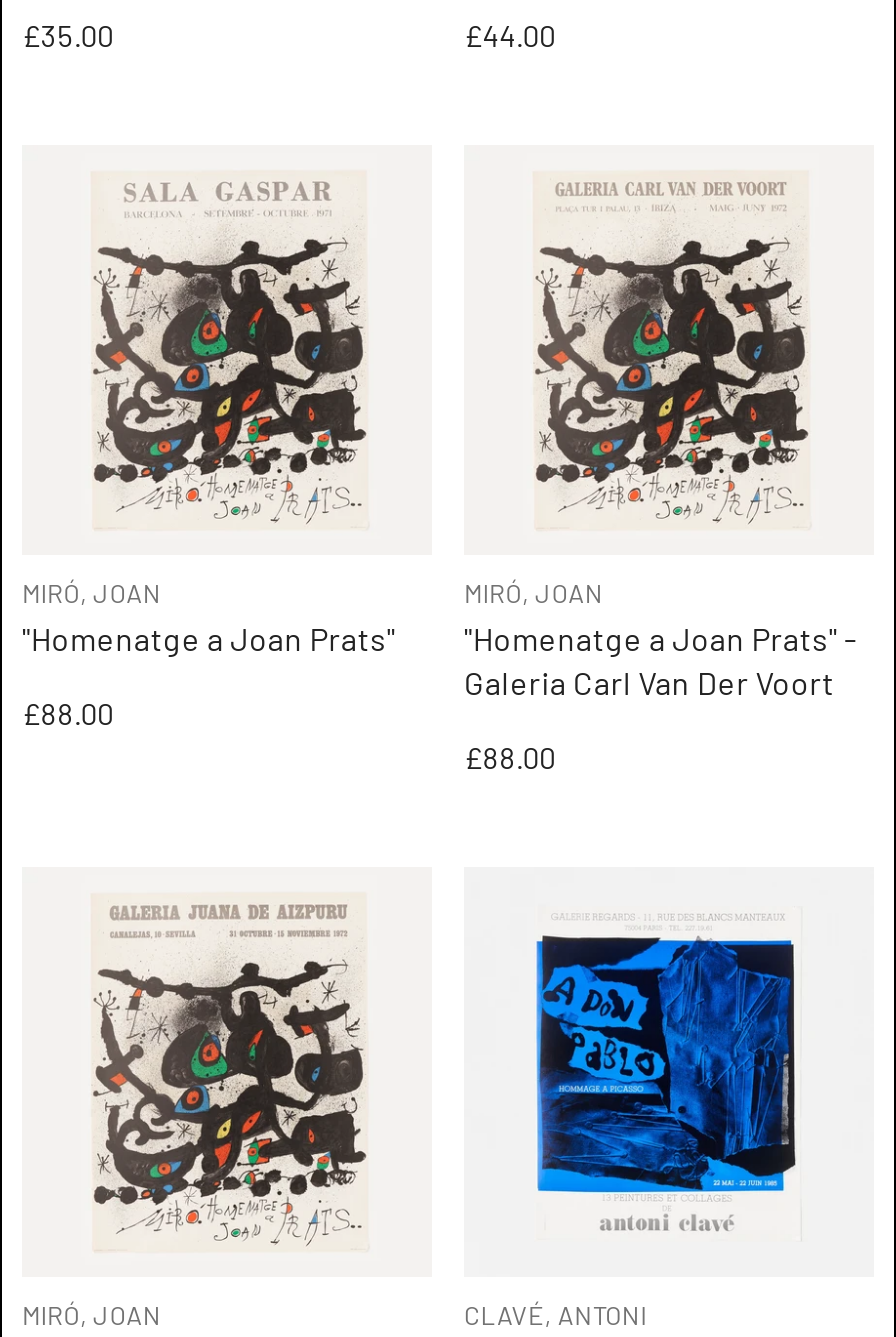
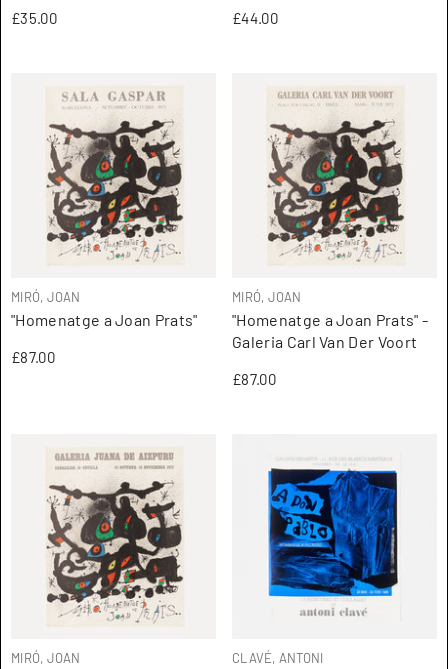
[22,696,114,732] £88.00 -> [11,348,55,366] £87.00
[464,740,556,776] £88.00 -> [232,370,276,388] £87.00

